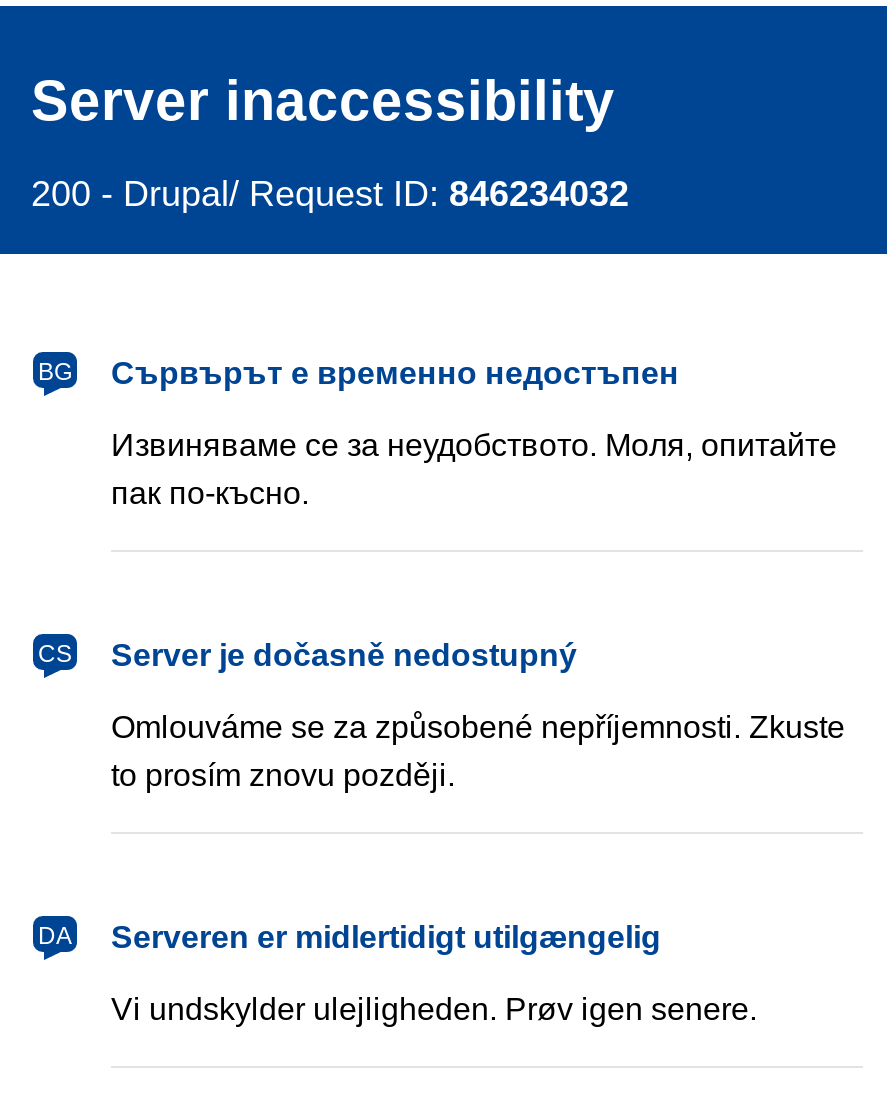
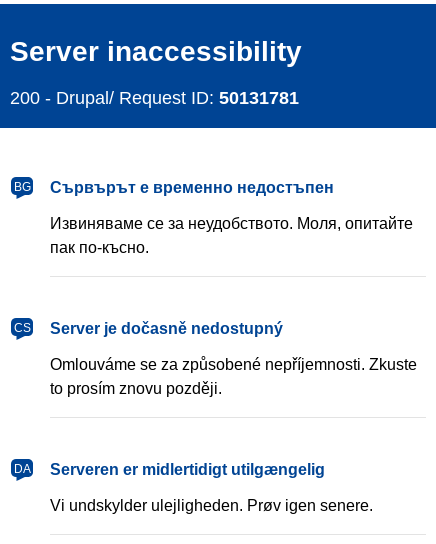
[31,174,629,214] 200 - Drupal/ Request ID: 846234032 -> [10,88,299,108] 200 - Drupal/ Request ID: 50131781

